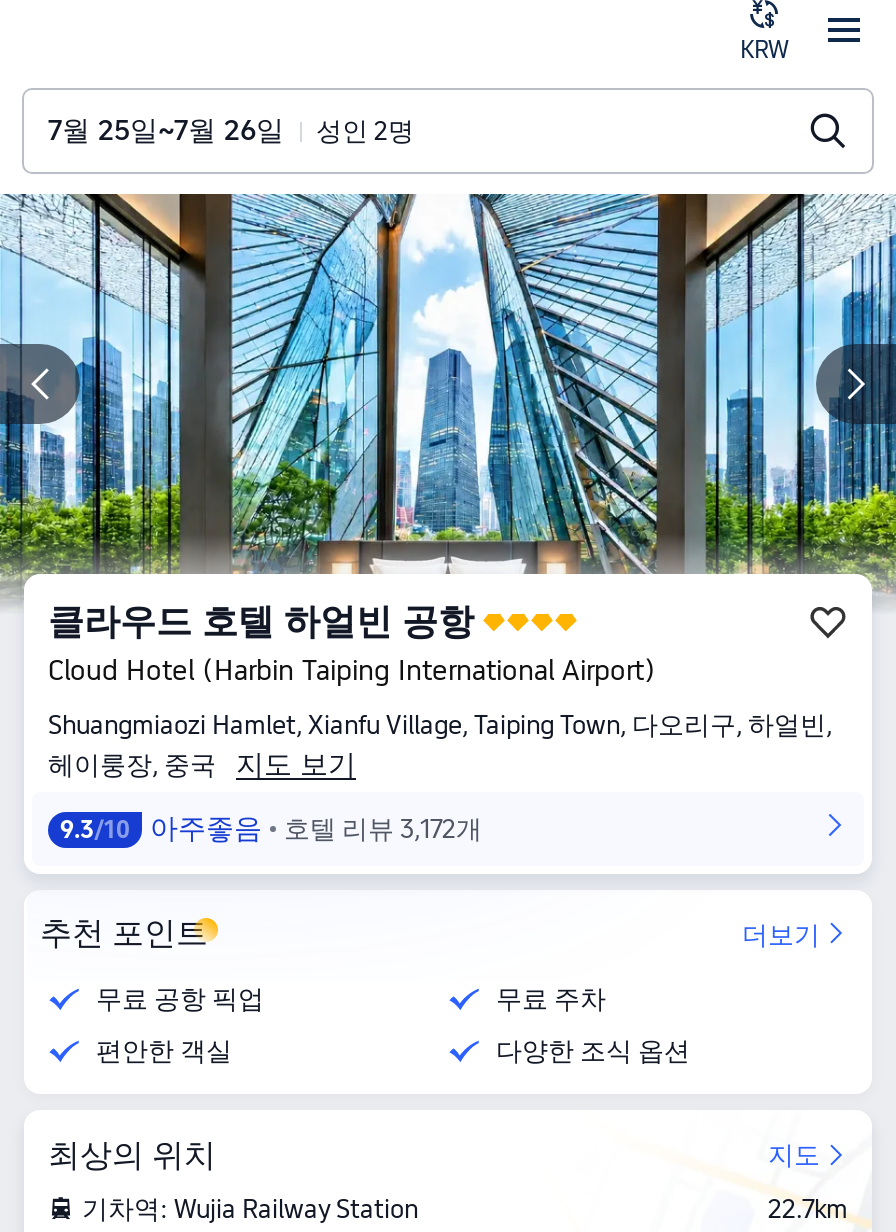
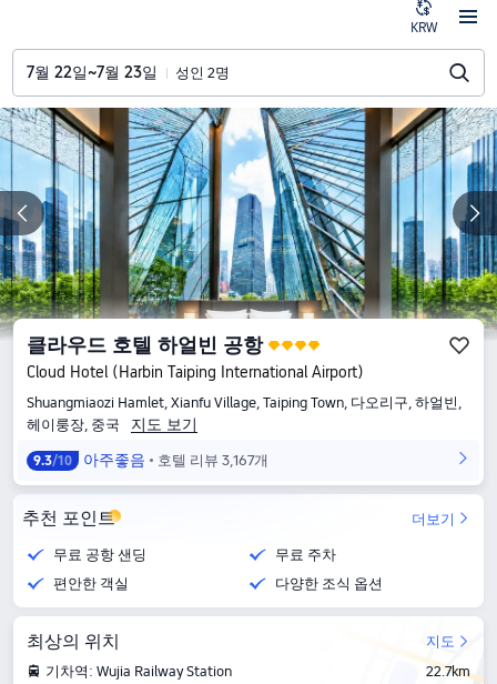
[48,114,414,146] 7월 25일~7월 26일 성인 2명 -> [27,63,230,81] 7월 22일~7월 23일 성인 2명
[60,812,482,844] 9.3/10 아주좋음 호텔 리뷰 3,172개 -> [33,451,268,469] 9.3/10 아주좋음 호텔 리뷰 3,167개
[96,984,264,1014] 무료 공항 픽업 -> [53,546,146,563] 무료 공항 샌딩

